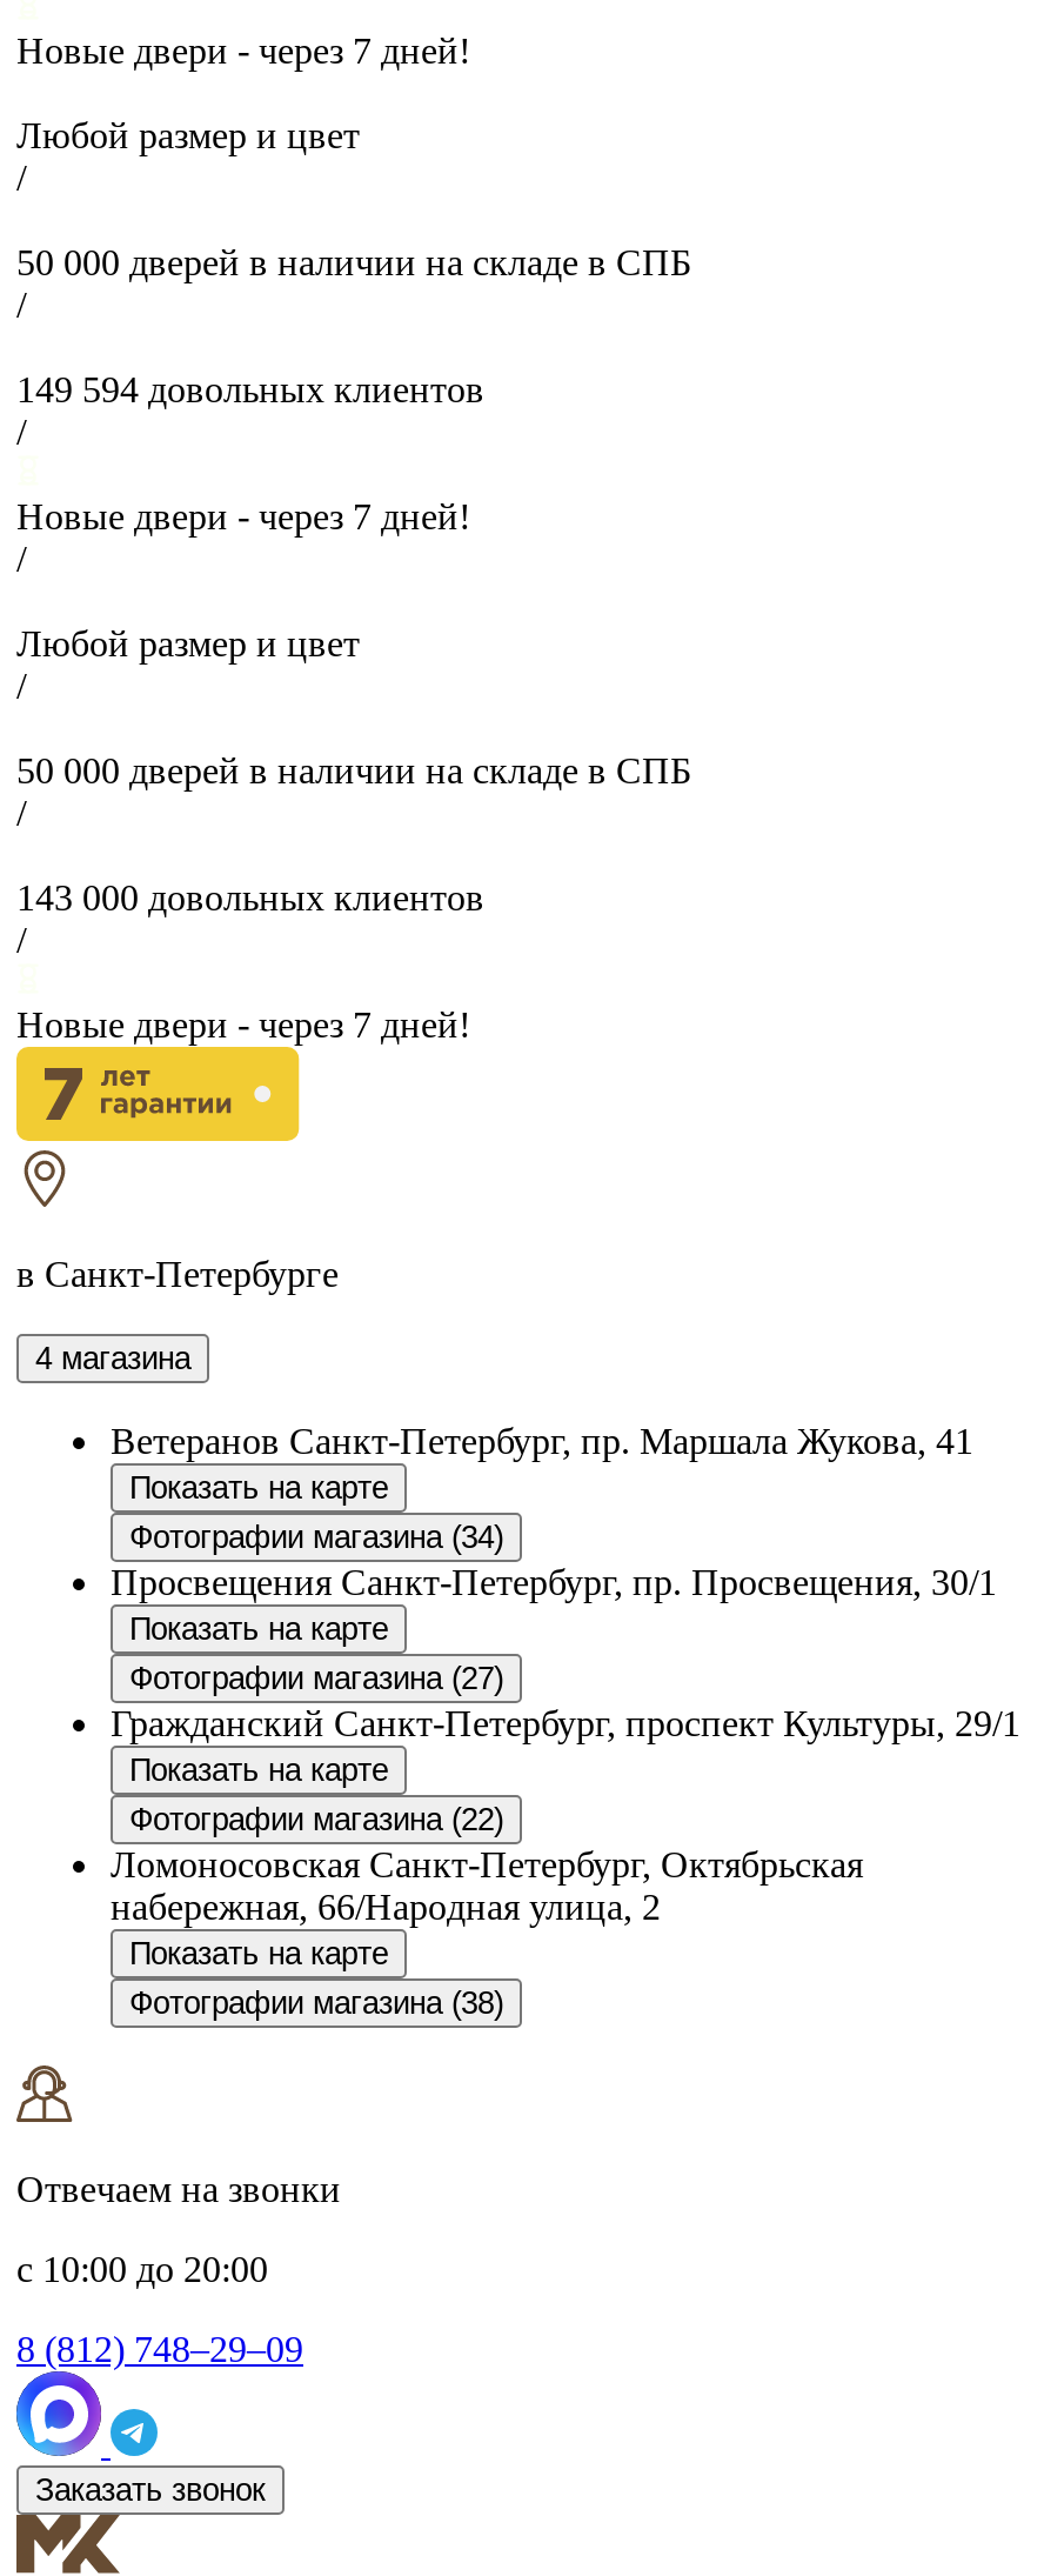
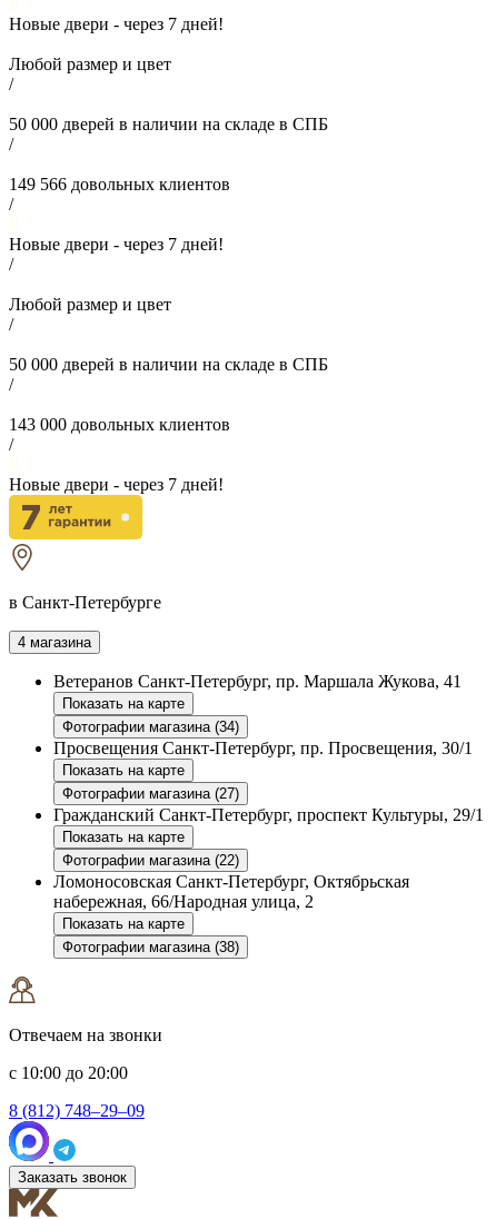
[16,369,484,409] 149 594 довольных клиентов -> [9,175,230,194] 149 566 довольных клиентов

